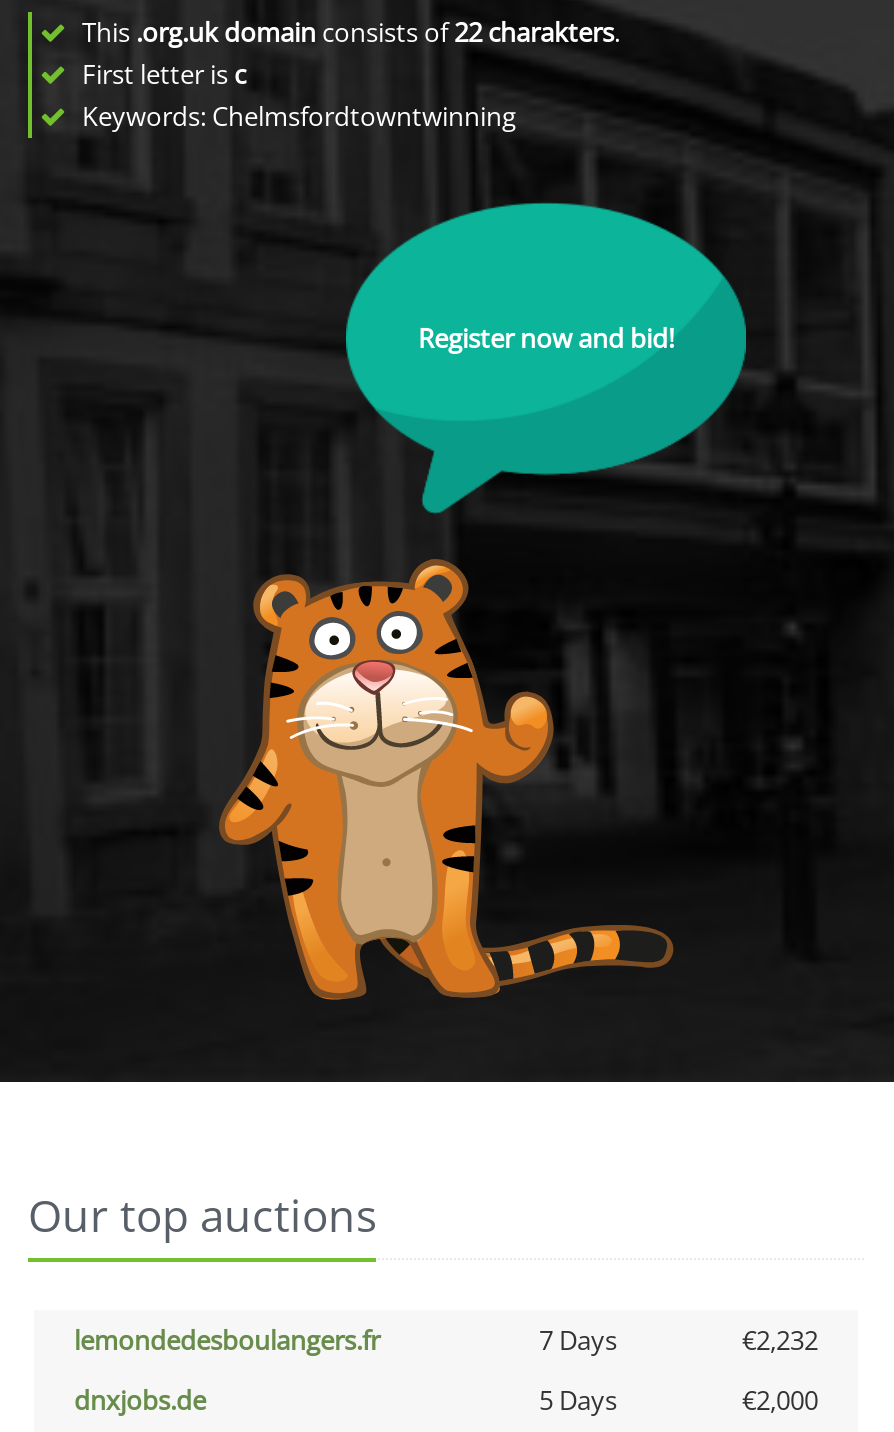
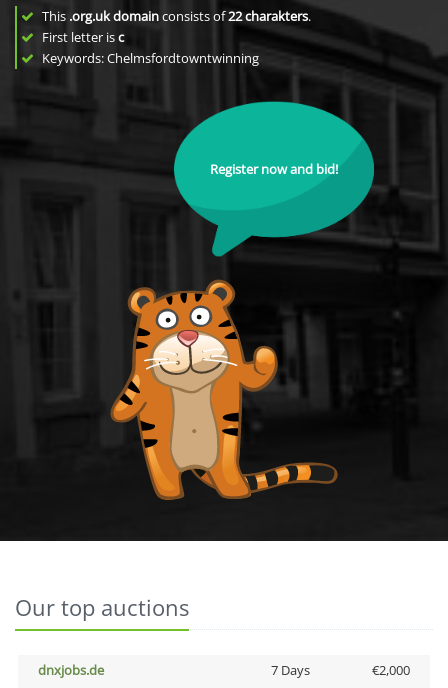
[74,1322,818,1358] lemondedesboulangers.fr | 7 Days | €2,232 -> none
[539,1382,617,1418] 5 Days -> [270,661,309,679] 7 Days

